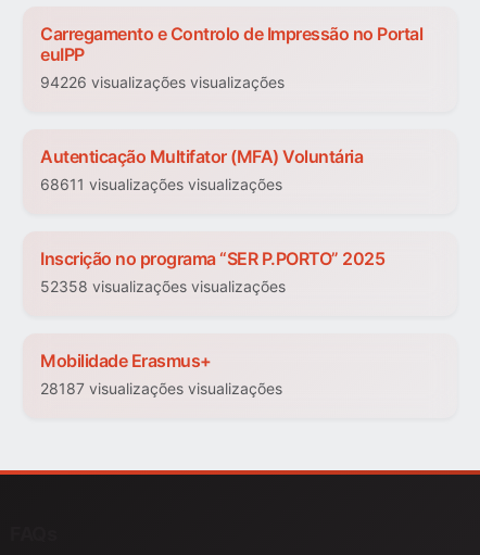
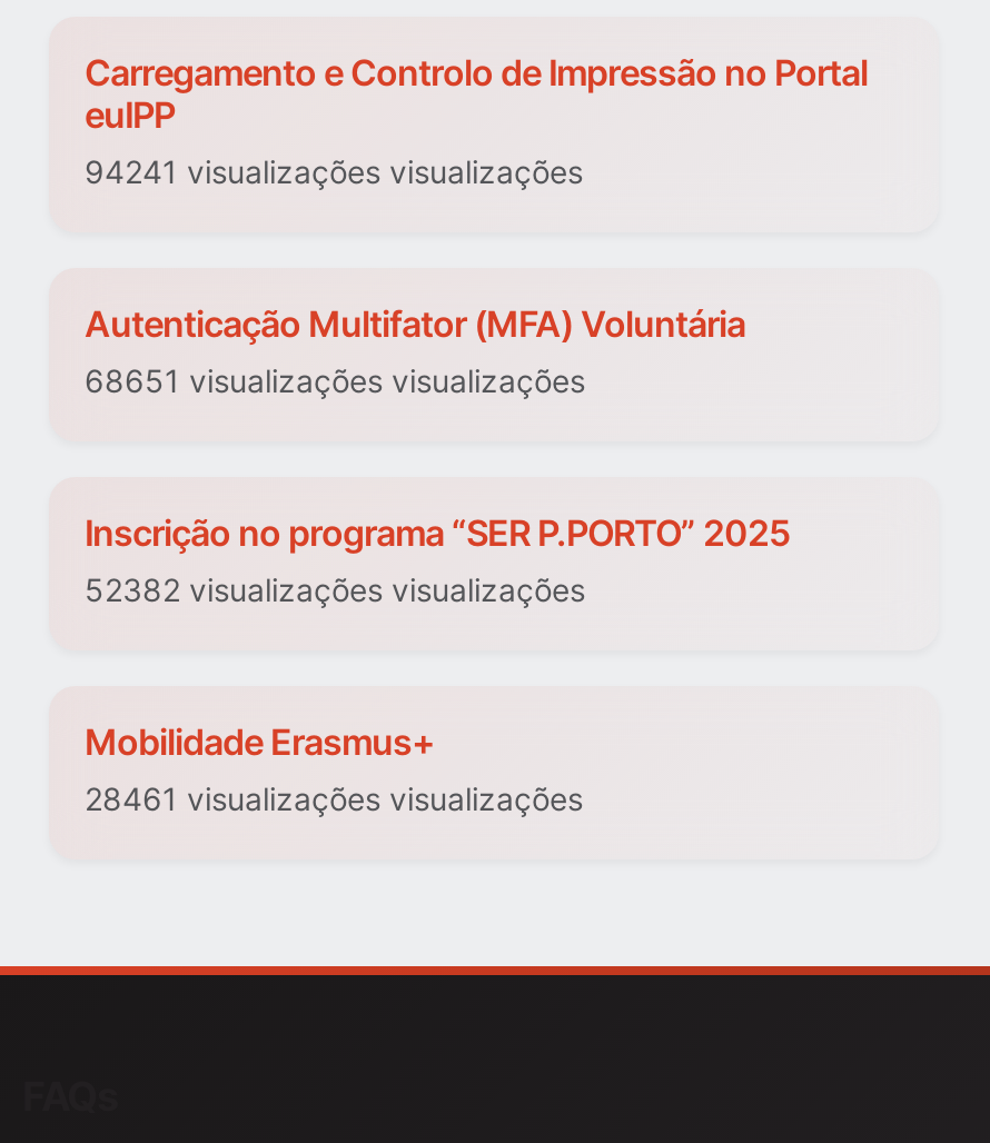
[40,73,285,92] 94226 visualizações visualizações -> [85,153,583,191] 94241 visualizações visualizações
[40,175,282,194] 68611 visualizações visualizações -> [85,362,585,400] 68651 visualizações visualizações
[40,277,286,296] 52358 visualizações visualizações -> [85,571,585,609] 52382 visualizações visualizações
[40,380,282,398] 28187 visualizações visualizações -> [85,781,583,818] 28461 visualizações visualizações

